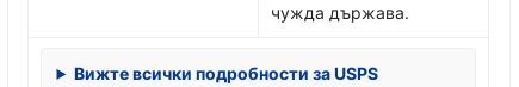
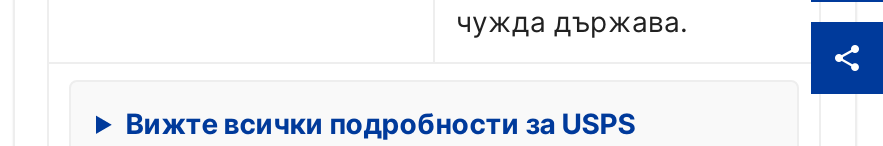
none -> [809,20,877,96] [image]

